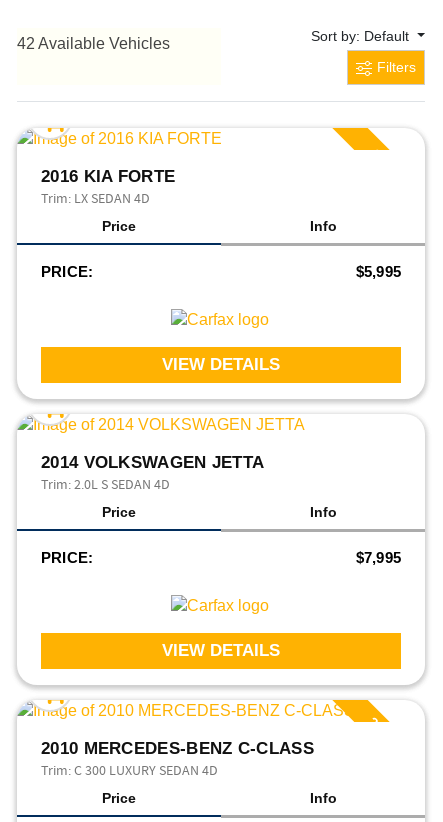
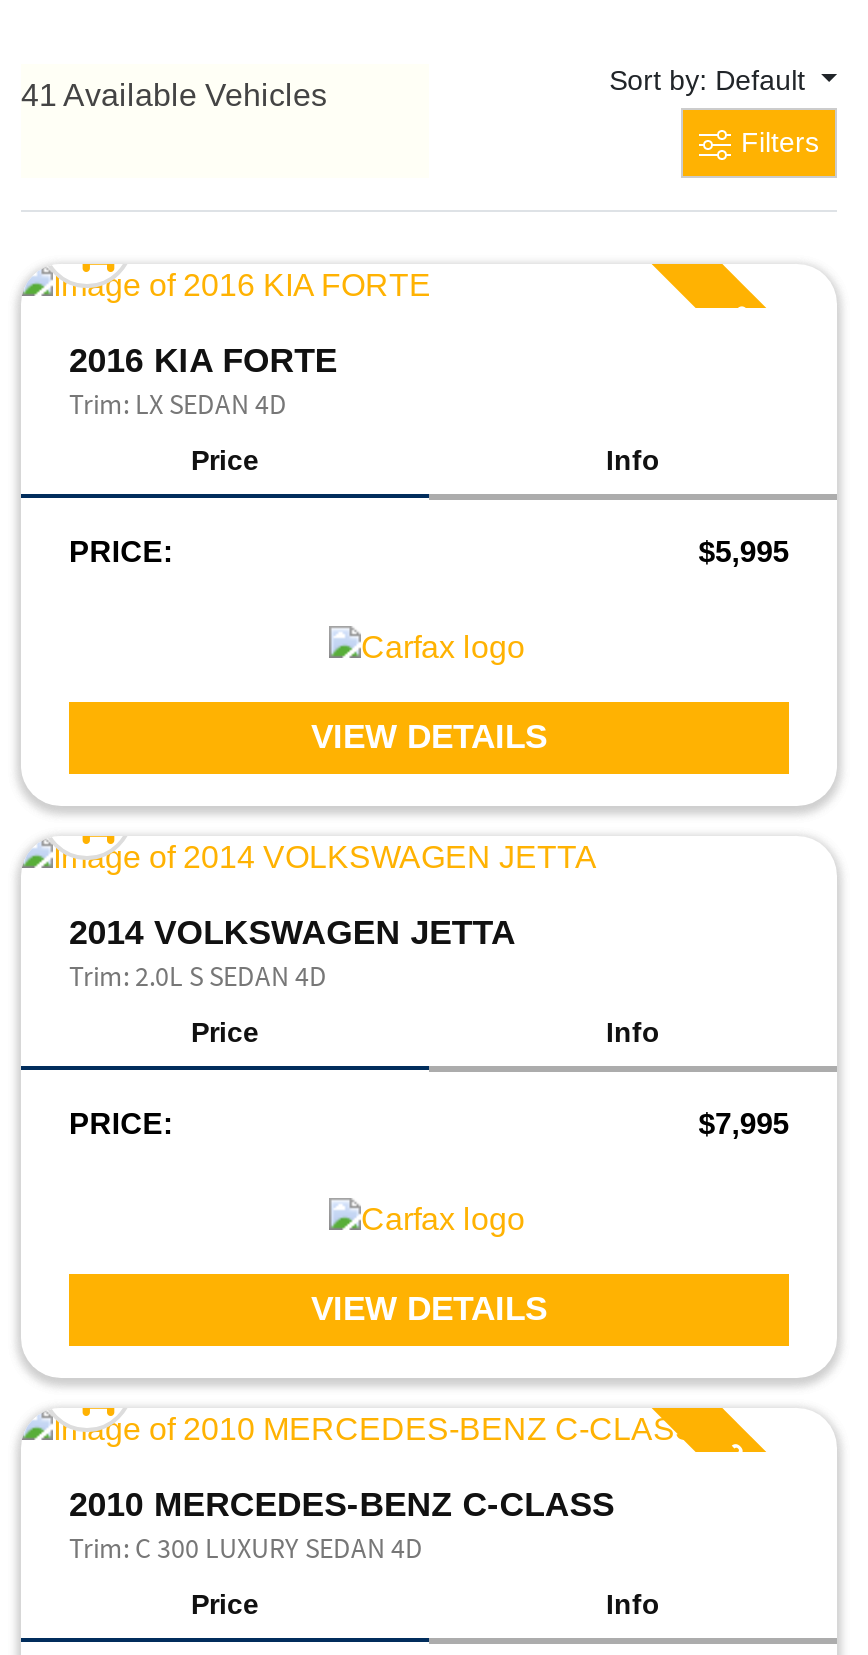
[17,35,170,52] 42 Available Vehicles -> [21,78,327,112] 41 Available Vehicles

